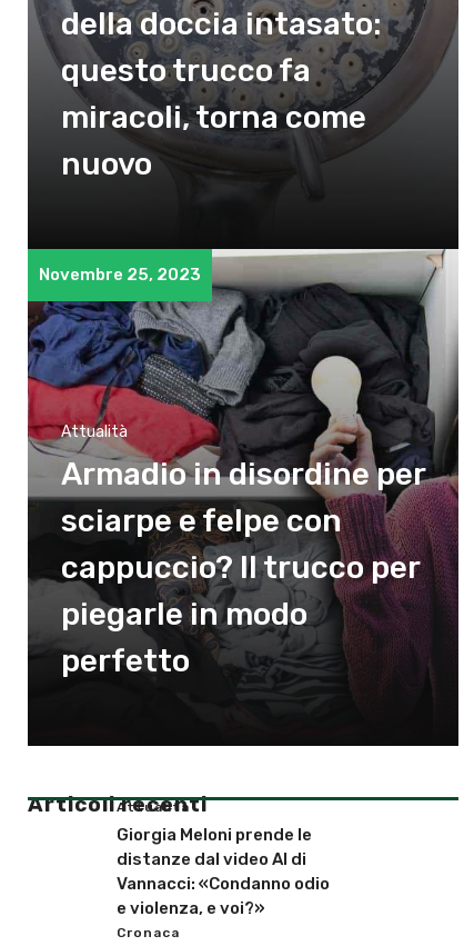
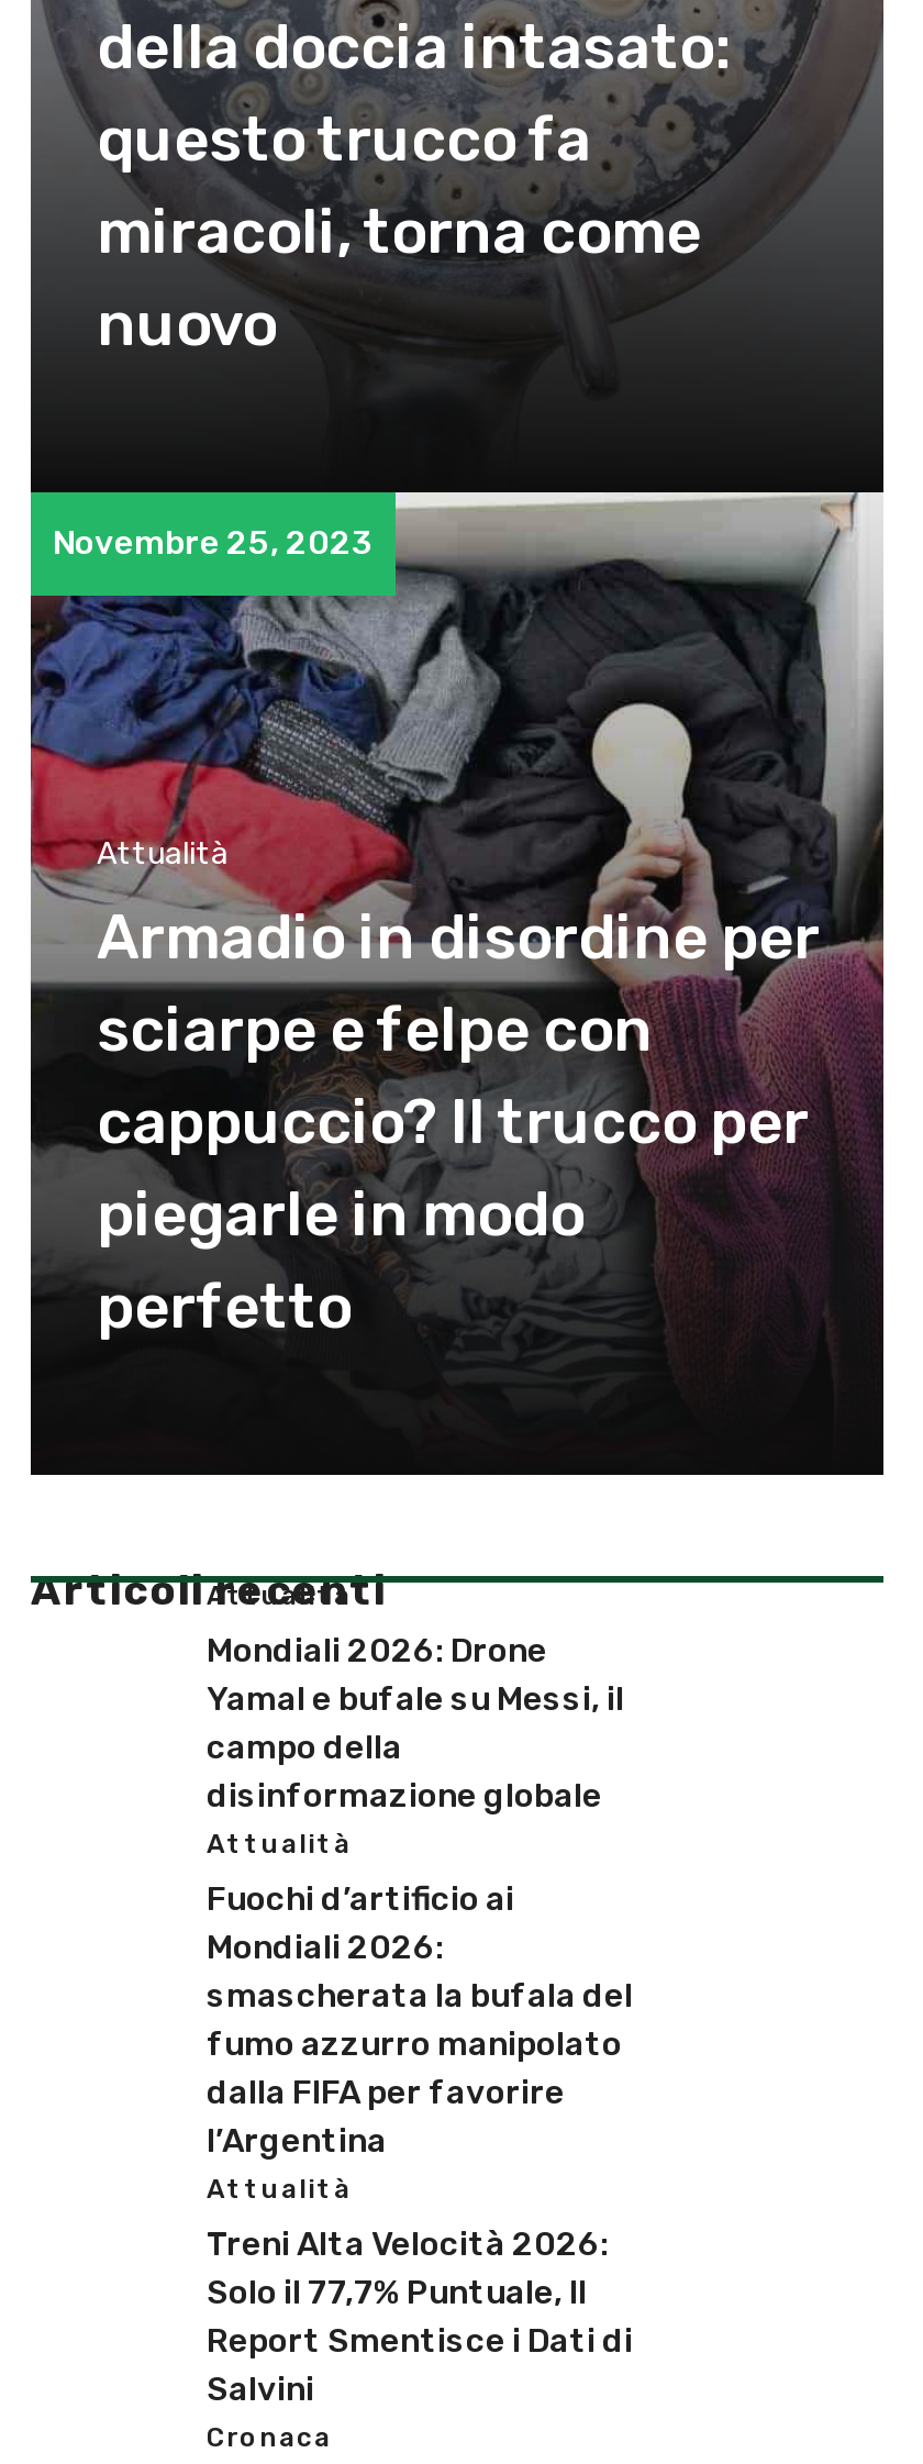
[117,825,330,918] Giorgia Meloni prende le | distanze dal video AI di | Vannacci: «Condanno odio | e violenza, e voi?» -> [207,1631,633,2409] Mondiali 2026: Drone | Yamal e bufale su Messi, il | campo della | disinformazione globale | Attualità | Fuochi d’artificio ai | Mondiali 2026: | smascherata la bufala del | fumo azzurro manipolato | dalla FIFA per favorire | l’Argentina | Attualità | Treni Alta Velocità 2026: | Solo il 77,7% Puntuale, Il | Report Smentisce i Dati di | Salvini

